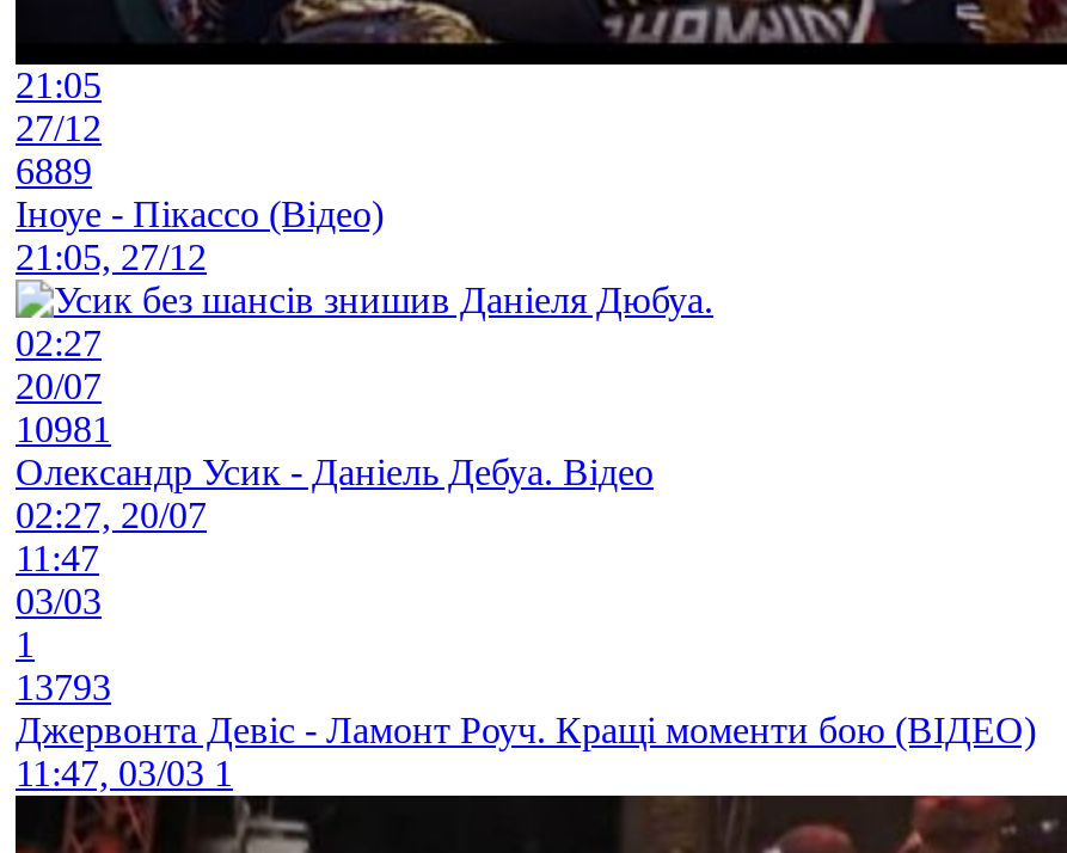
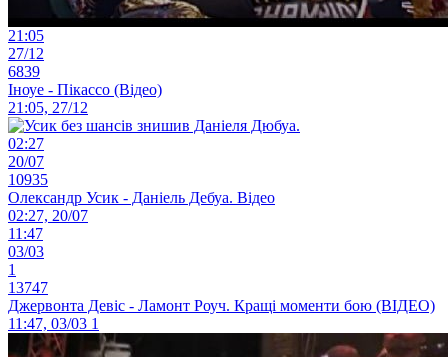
[16,150,92,190] 6889 -> [8,63,40,80] 6839
[16,408,111,448] 10981 -> [8,171,48,188] 10935
[16,666,111,707] 13793 -> [8,279,48,296] 13747

